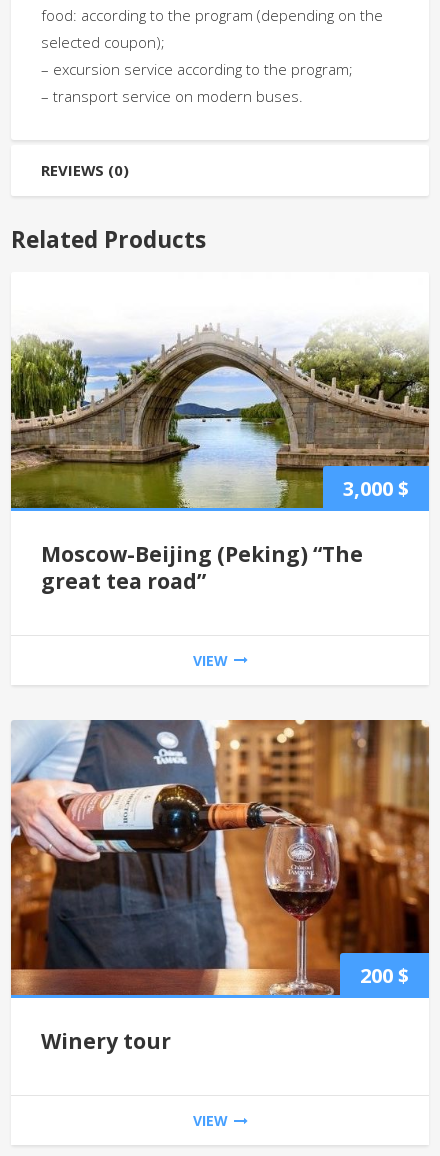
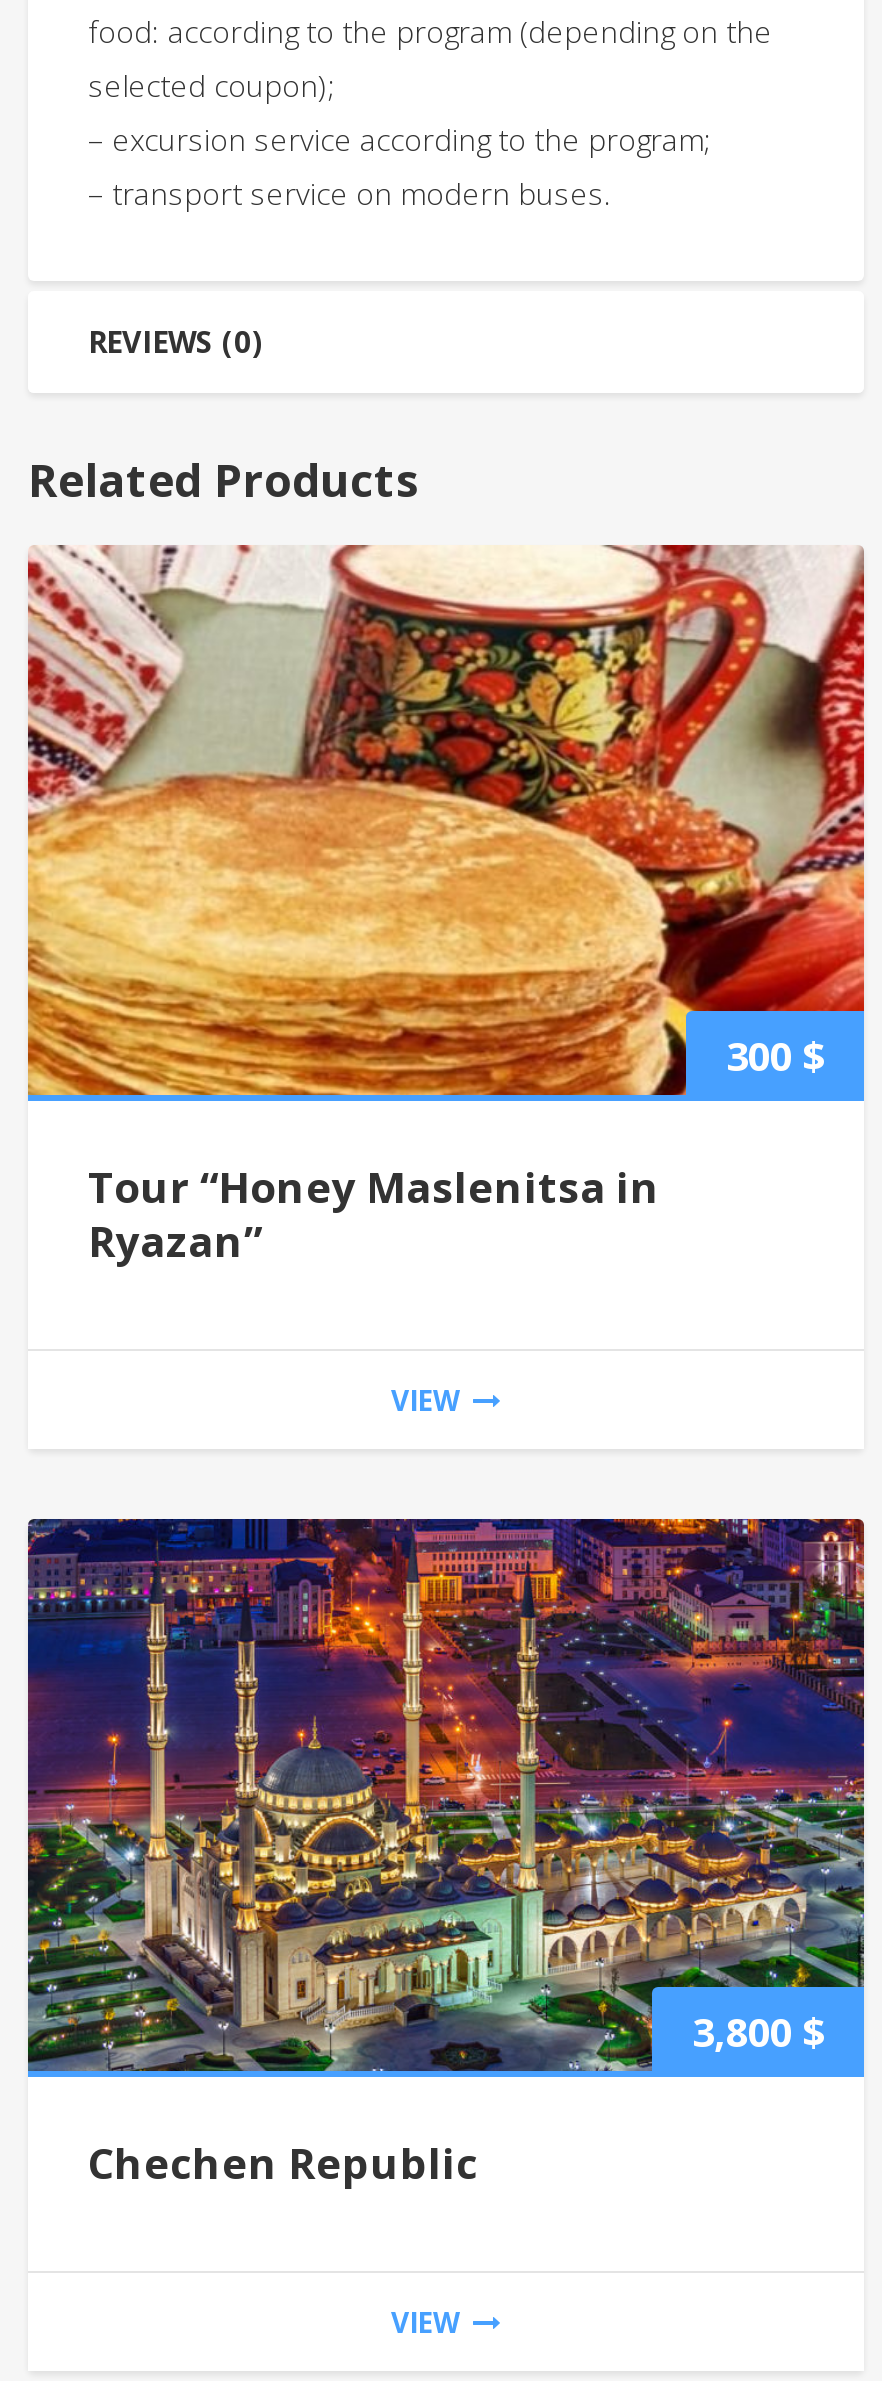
[10,272,430,509] [image] | 3,000 $ -> [26,542,866,1098] [image] | 300 $
[41,540,363,595] Moscow-Beijing (Peking) “The | great tea road” -> [88,1159,660,1269] Tour “Honey Maslenitsa in | Ryazan”
[10,719,430,996] [image] | 200 $ -> [26,1518,866,2074] [image] | 3,800 $
[41,1027,171,1055] Winery tour -> [88,2135,478,2191] Chechen Republic

